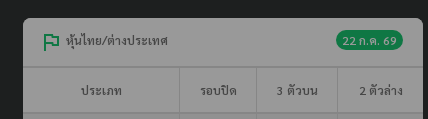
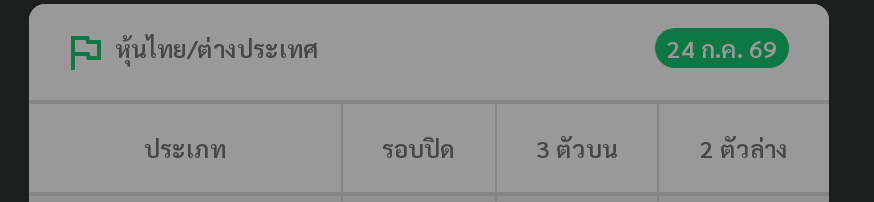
[342,32,397,48] 22 ก.ค. 69 -> [667,32,777,64] 24 ก.ค. 69

